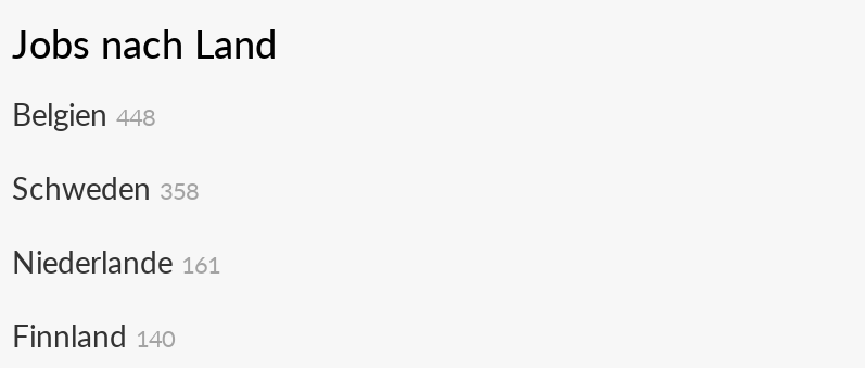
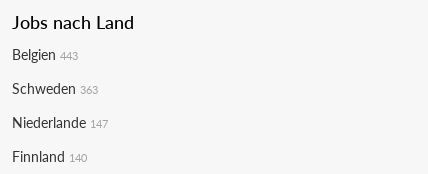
[12,91,155,135] Belgien 448 -> [12,44,78,64] Belgien 443
[12,165,199,208] Schweden 358 -> [12,78,98,98] Schweden 363
[12,239,220,282] Niederlande 161 -> [12,112,108,132] Niederlande 147

